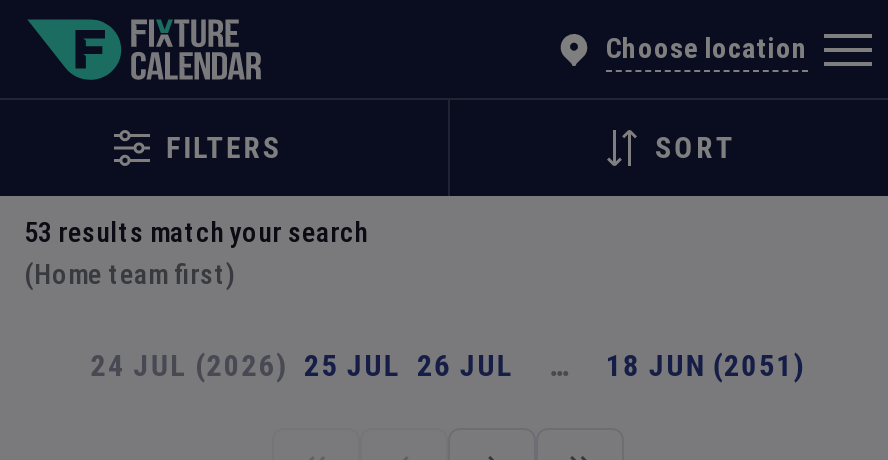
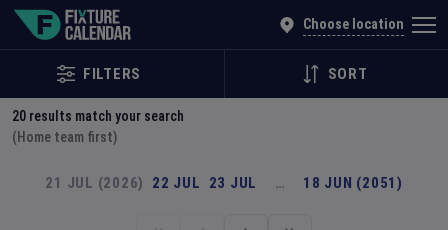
[24,216,368,248] 53 results match your search -> [12,108,184,124] 20 results match your search
[90,348,514,384] 24 JUL (2026) 25 JUL 26 JUL -> [45,174,257,192] 21 JUL (2026) 22 JUL 23 JUL

